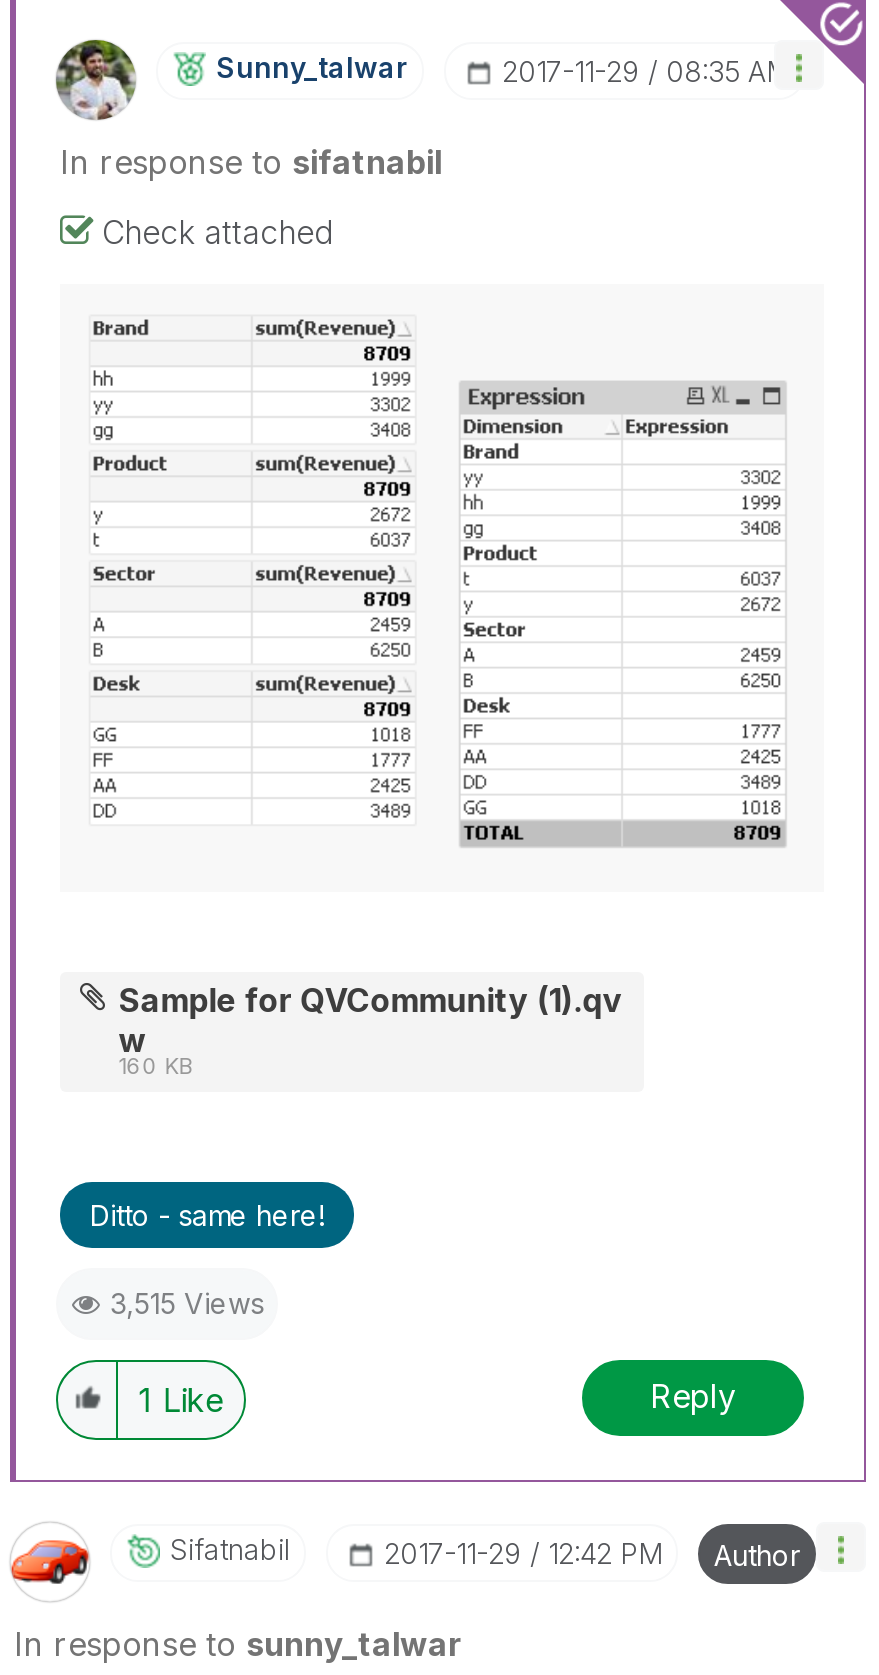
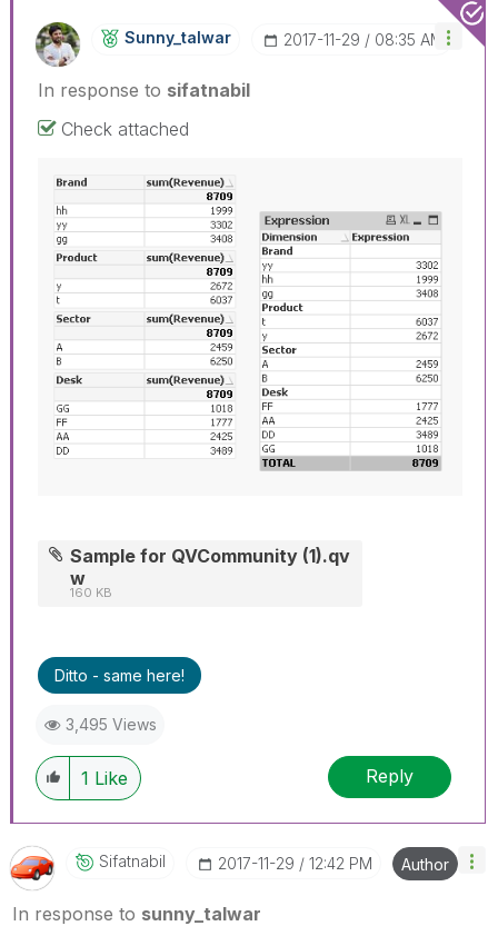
[110,1286,264,1320] 3,515 Views -> [66,715,157,733] 3,495 Views

